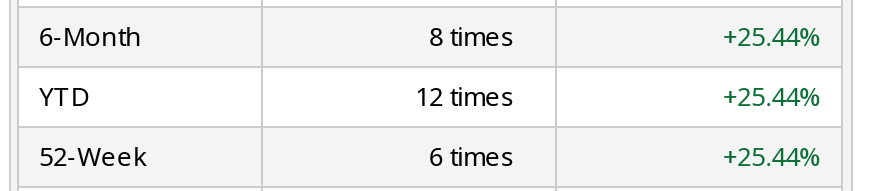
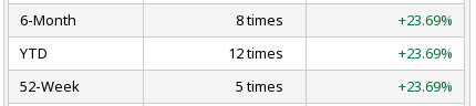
[723,18,821,54] +25.44% -> [399,10,453,30] +23.69%
[723,78,821,114] +25.44% -> [399,43,453,63] +23.69%
[429,138,515,174] 6 times -> [236,76,283,96] 5 times
[723,138,821,174] +25.44% -> [399,76,453,96] +23.69%

